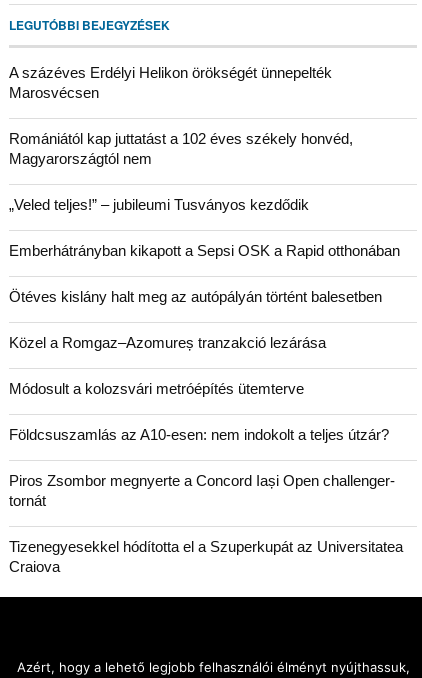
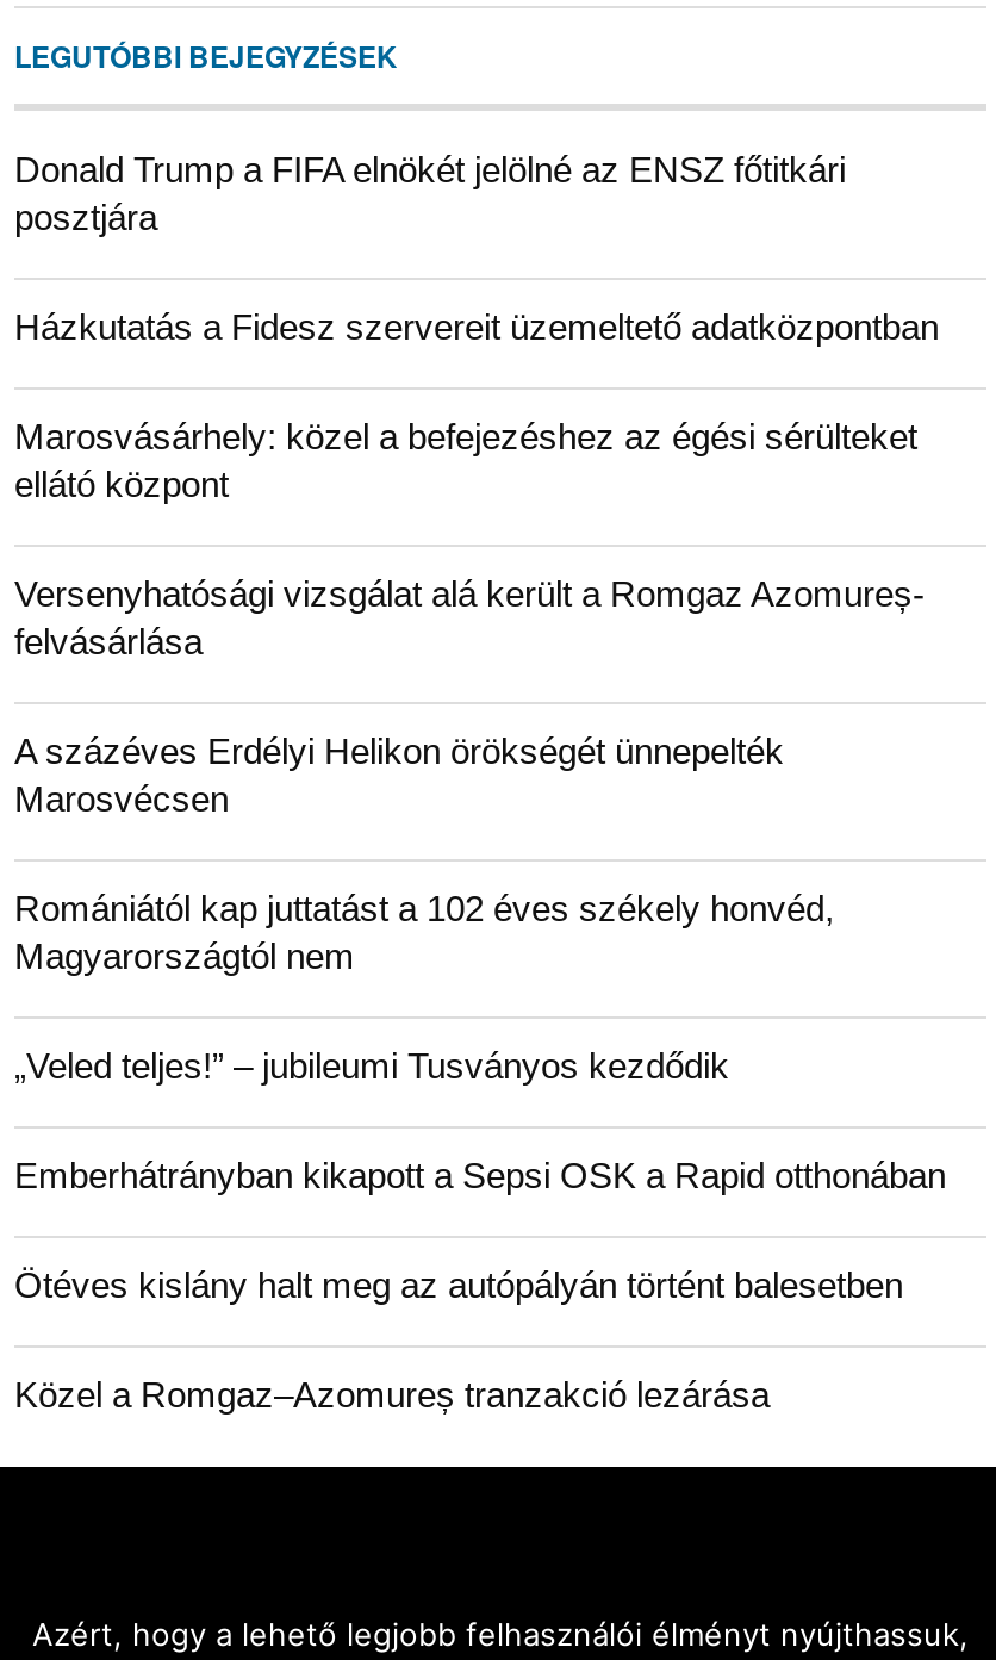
none -> [14,149,939,661] Donald Trump a FIFA elnökét jelölné az ENSZ főtitkári | posztjára | Házkutatás a Fidesz szervereit üzemeltető adatközpontban | Marosvásárhely: közel a befejezéshez az égési sérülteket | ellátó központ | Versenyhatósági vizsgálat alá került a Romgaz Azomureș- | felvásárlása
moved [9,64,400,351] -> [14,730,946,1415]: A százéves Erdélyi Helikon örökségét ünnepelték | Marosvécsen | Romániától kap juttatást a 102 éves székely honvéd, | Magyarországtól nem | „Veled teljes!” – jubileumi Tusványos kezdődik | Emberhátrányban kikapott a Sepsi OSK a Rapid otthonában | Ötéves kislány halt meg az autópályán történt balesetben | Közel a Romgaz–Azomureș tranzakció lezárása
[9,380,403,575] Módosult a kolozsvári metróépítés ütemterve | Földcsuszamlás az A10-esen: nem indokolt a teljes útzár? | Piros Zsombor megnyerte a Concord Iași Open challenger- | tornát | Tizenegyesekkel hódította el a Szuperkupát az Universitatea | Craiova -> none

